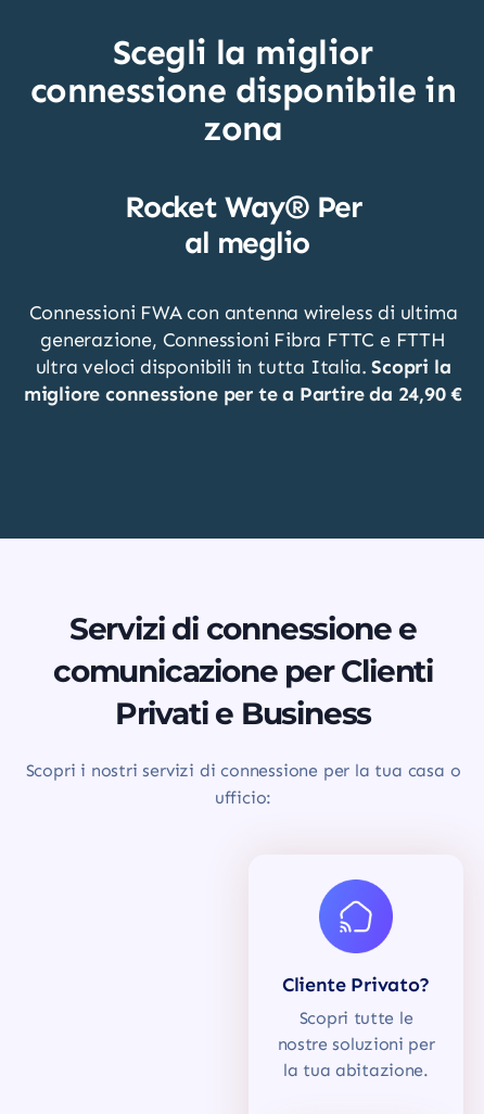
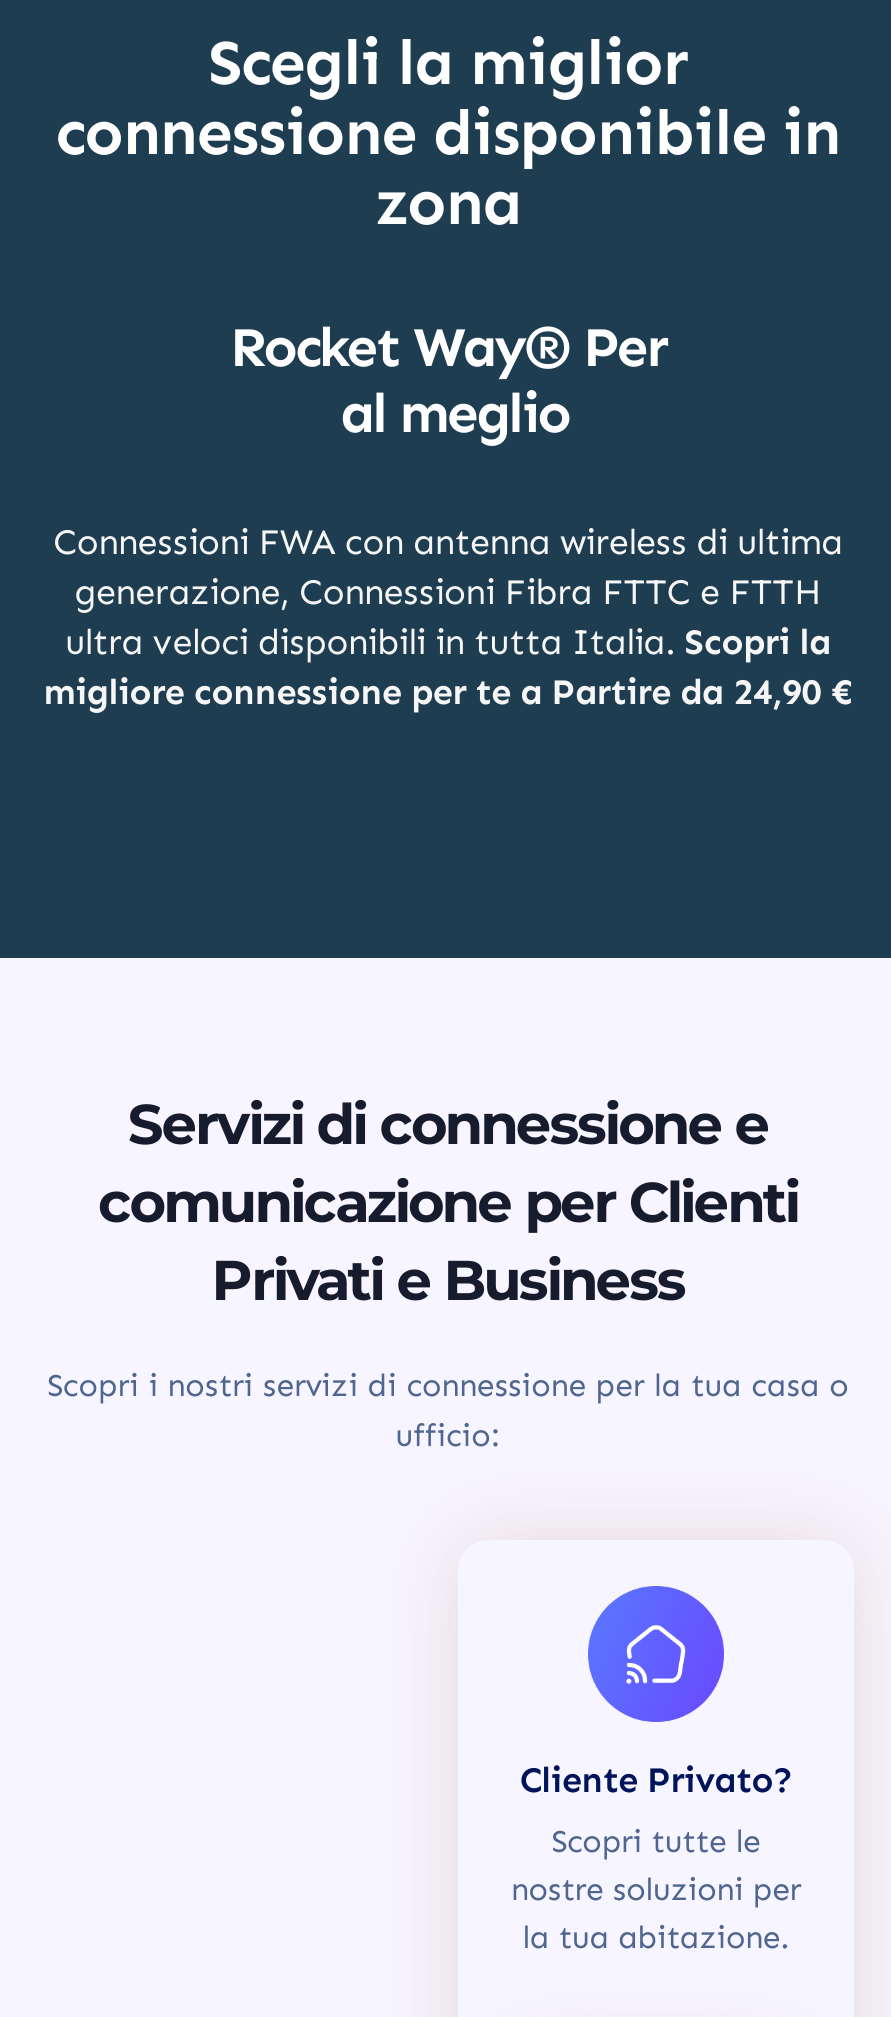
[170,225,316,261] S al meglio -> [341,380,569,446] al meglio

